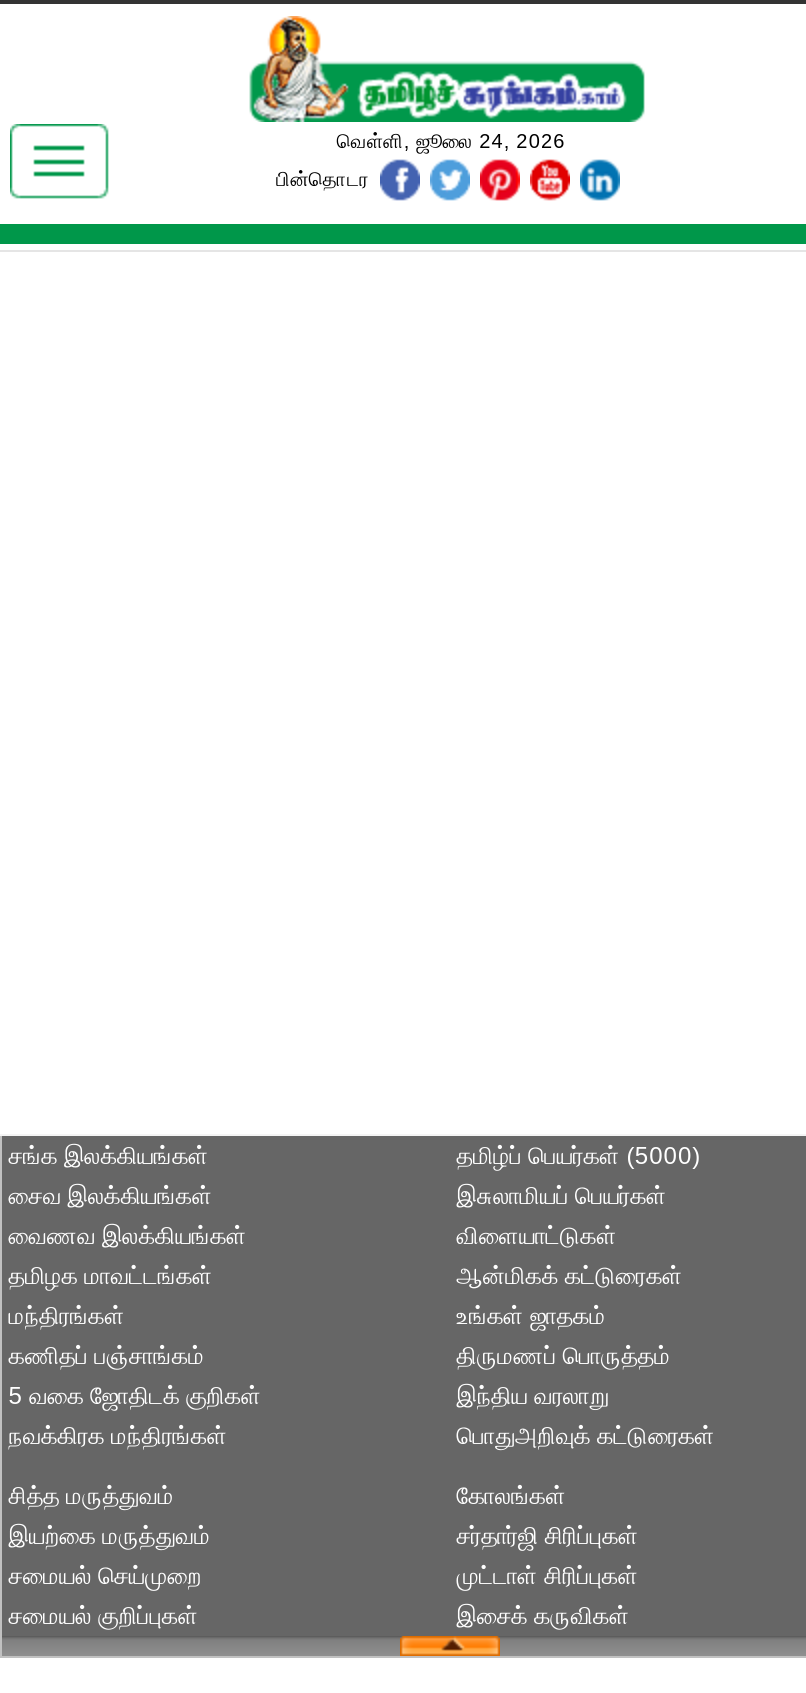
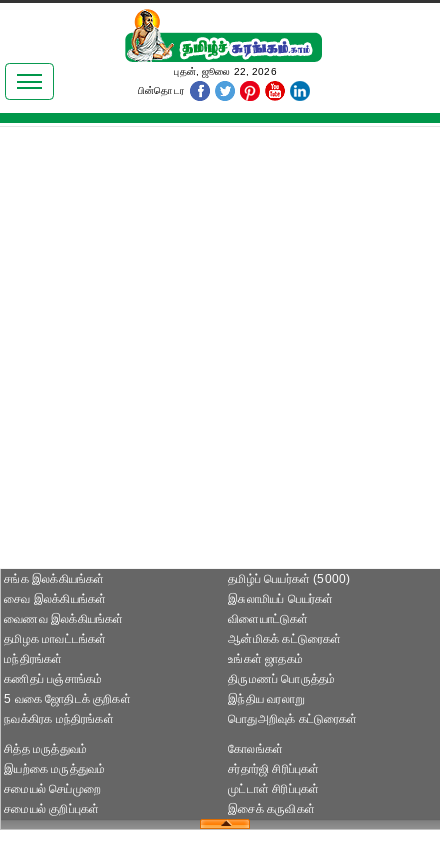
[330,130,566,152] வெள்ளி, ஜூலை 24, 2026 -> [171,66,277,77] புதன், ஜூலை 22, 2026

